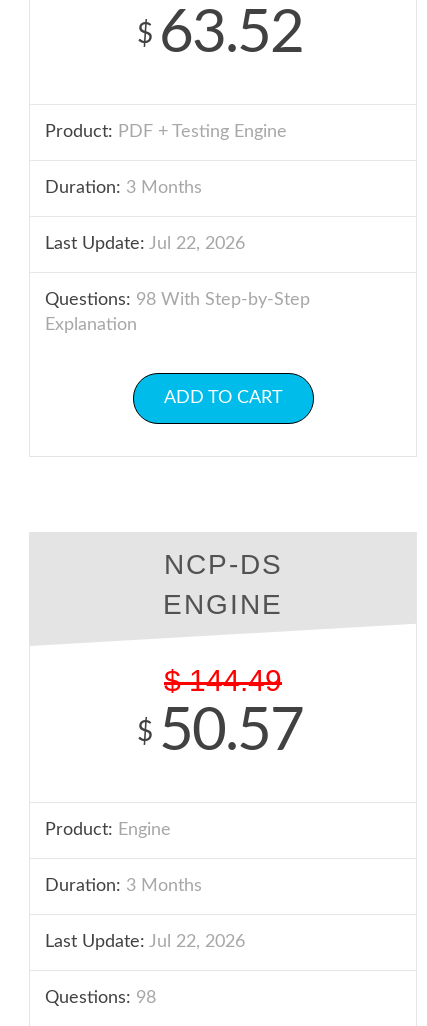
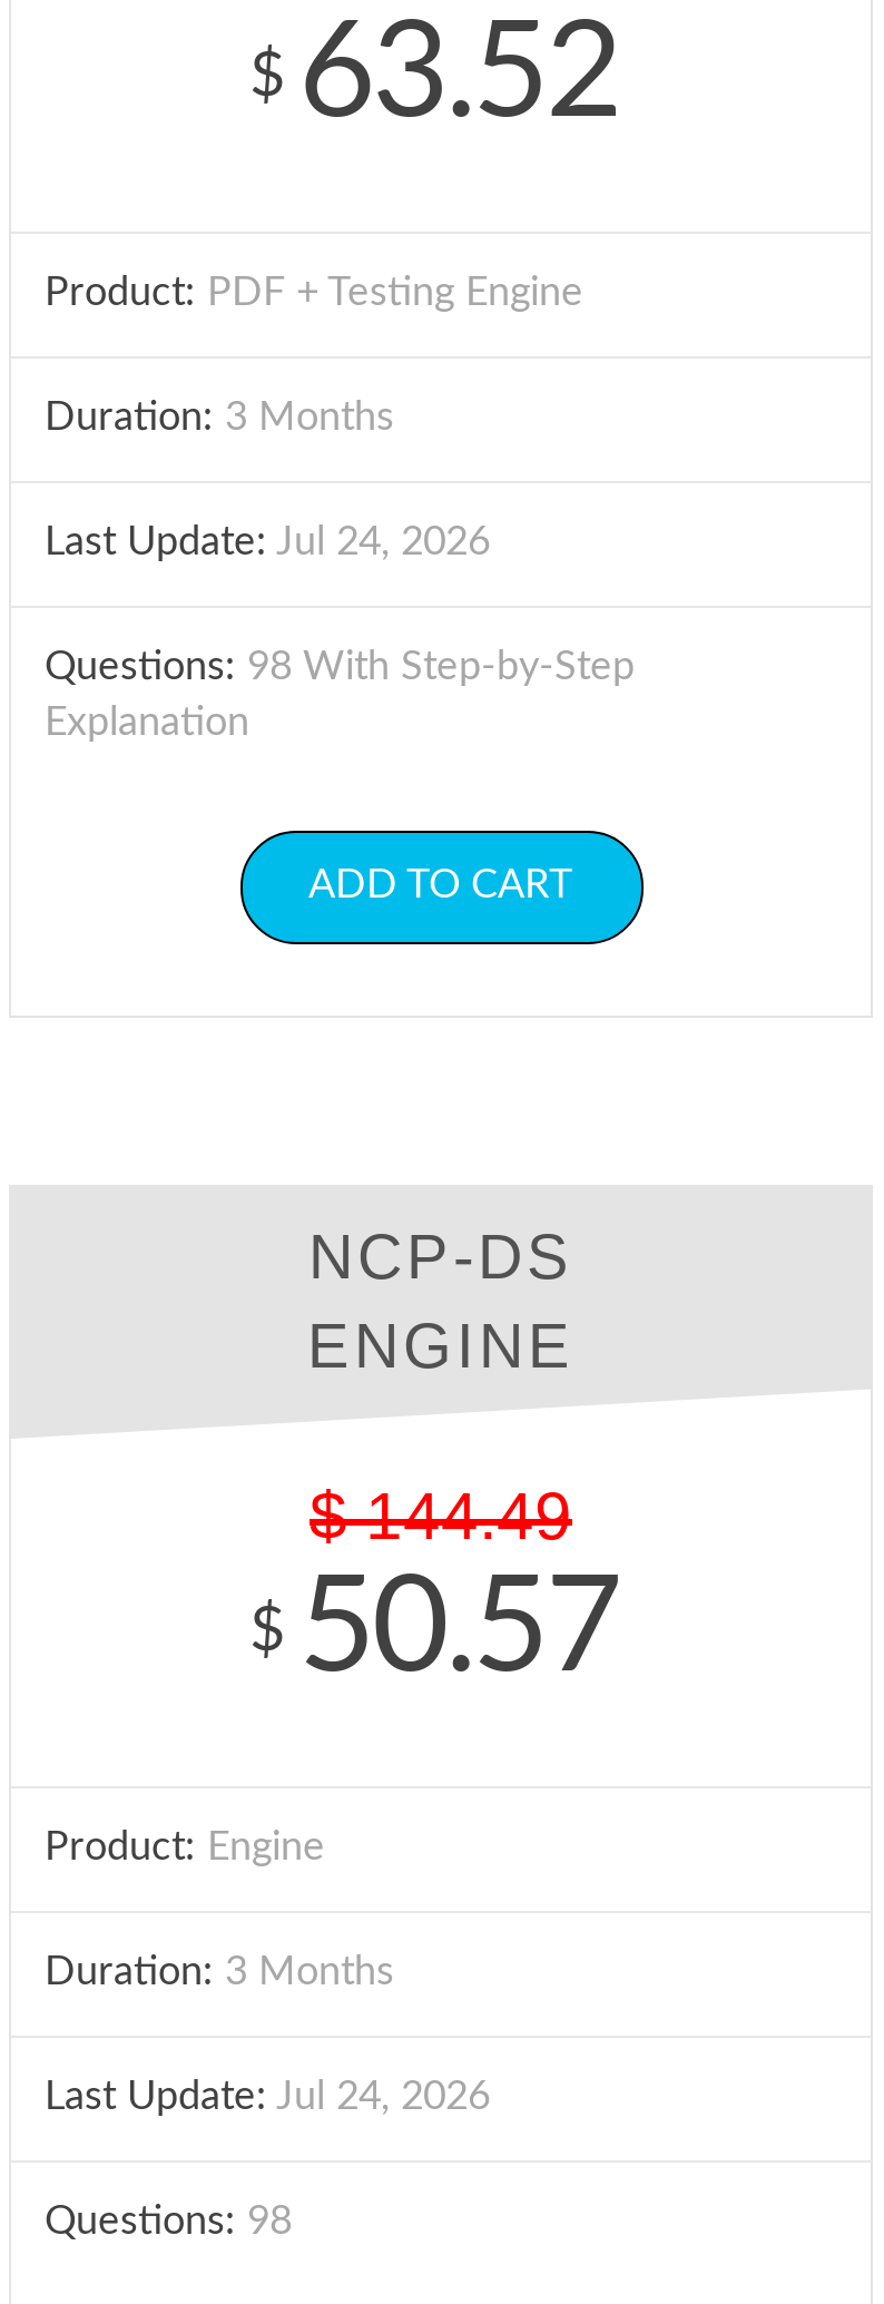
[45,235,245,253] Last Update: Jul 22, 2026 -> [45,523,490,563] Last Update: Jul 24, 2026
[45,933,245,951] Last Update: Jul 22, 2026 -> [45,2078,490,2118] Last Update: Jul 24, 2026

